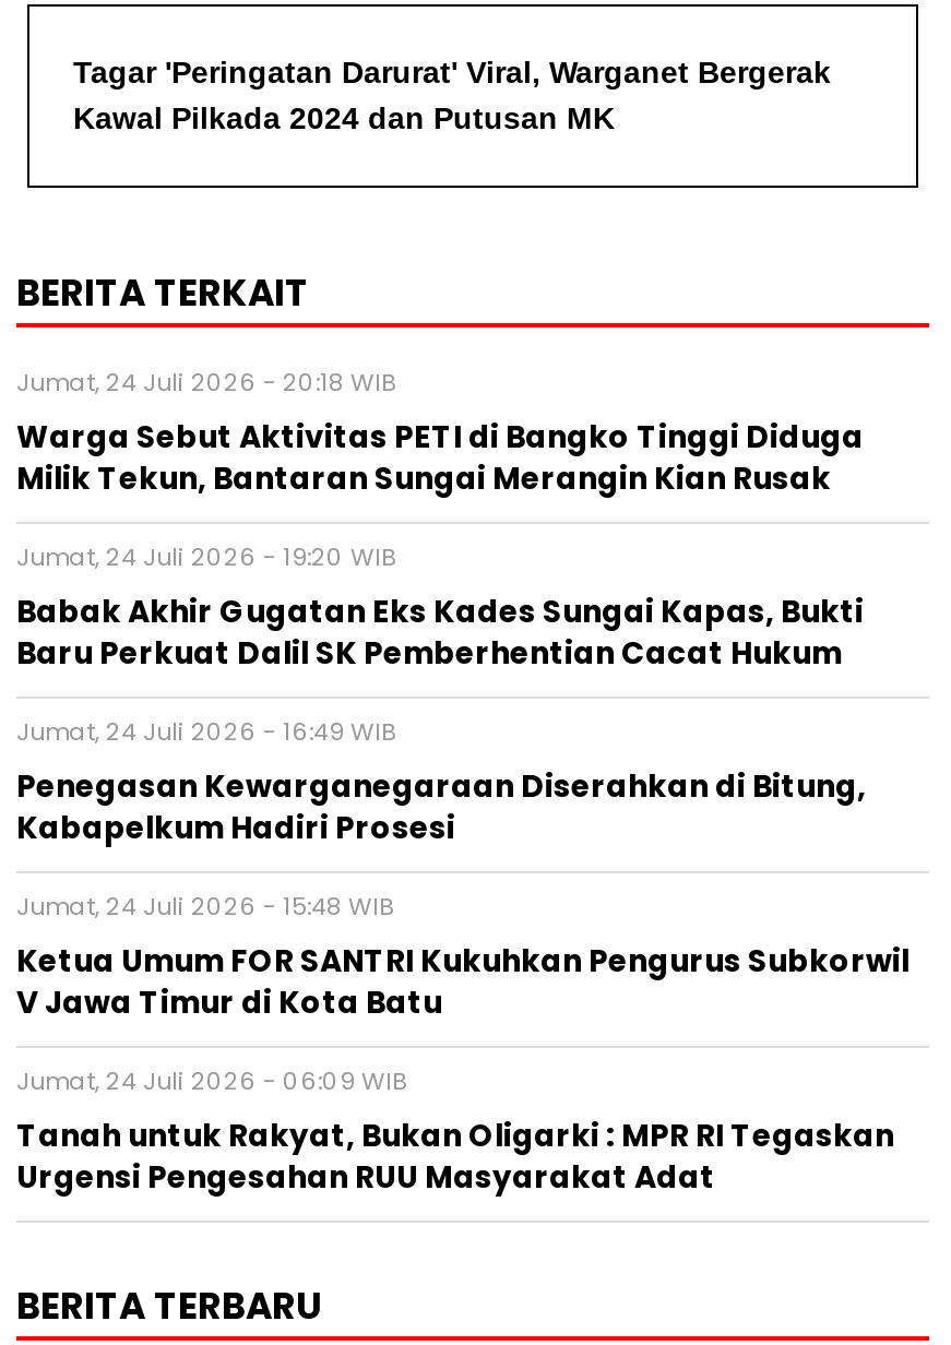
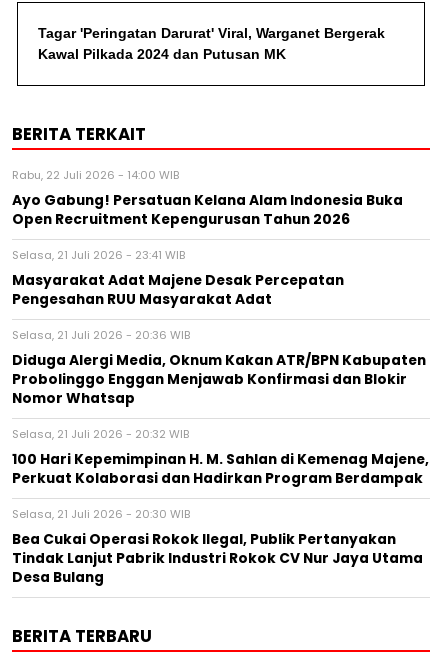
[16,364,864,500] Jumat, 24 Juli 2026 - 20:18 WIB | Warga Sebut Aktivitas PETI di Bangko Tinggi Diduga | Milik Tekun, Bantaran Sungai Merangin Kian Rusak -> [12,167,403,229] Rabu, 22 Juli 2026 - 14:00 WIB | Ayo Gabung! Persatuan Kelana Alam Indonesia Buka | Open Recruitment Kepengurusan Tahun 2026
[16,539,864,674] Jumat, 24 Juli 2026 - 19:20 WIB | Babak Akhir Gugatan Eks Kades Sungai Kapas, Bukti | Baru Perkuat Dalil SK Pemberhentian Cacat Hukum -> [12,247,344,309] Selasa, 21 Juli 2026 - 23:41 WIB | Masyarakat Adat Majene Desak Percepatan | Pengesahan RUU Masyarakat Adat
[16,714,866,849] Jumat, 24 Juli 2026 - 16:49 WIB | Penegasan Kewarganegaraan Diserahkan di Bitung, | Kabapelkum Hadiri Prosesi -> [12,327,426,408] Selasa, 21 Juli 2026 - 20:36 WIB | Diduga Alergi Media, Oknum Kakan ATR/BPN Kabupaten | Probolinggo Enggan Menjawab Konfirmasi dan Blokir | Nomor Whatsap
[16,888,910,1024] Jumat, 24 Juli 2026 - 15:48 WIB | Ketua Umum FOR SANTRI Kukuhkan Pengurus Subkorwil | V Jawa Timur di Kota Batu -> [12,426,429,488] Selasa, 21 Juli 2026 - 20:32 WIB | 100 Hari Kepemimpinan H. M. Sahlan di Kemenag Majene, | Perkuat Kolaborasi dan Hadirkan Program Berdampak
[16,1063,894,1198] Jumat, 24 Juli 2026 - 06:09 WIB | Tanah untuk Rakyat, Bukan Oligarki : MPR RI Tegaskan | Urgensi Pengesahan RUU Masyarakat Adat -> [12,506,423,587] Selasa, 21 Juli 2026 - 20:30 WIB | Bea Cukai Operasi Rokok Ilegal, Publik Pertanyakan | Tindak Lanjut Pabrik Industri Rokok CV Nur Jaya Utama | Desa Bulang

